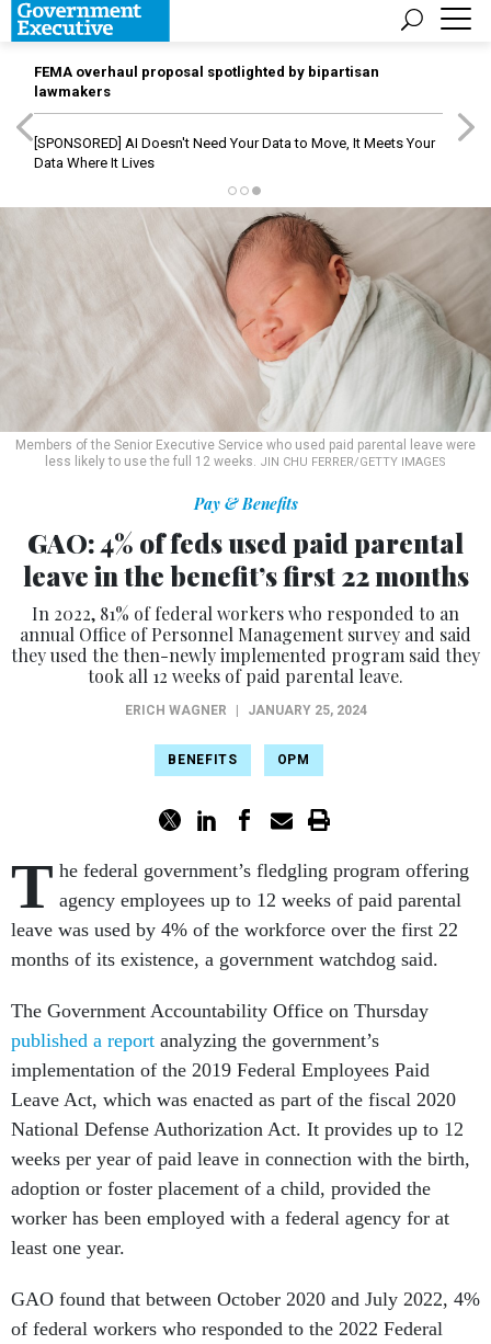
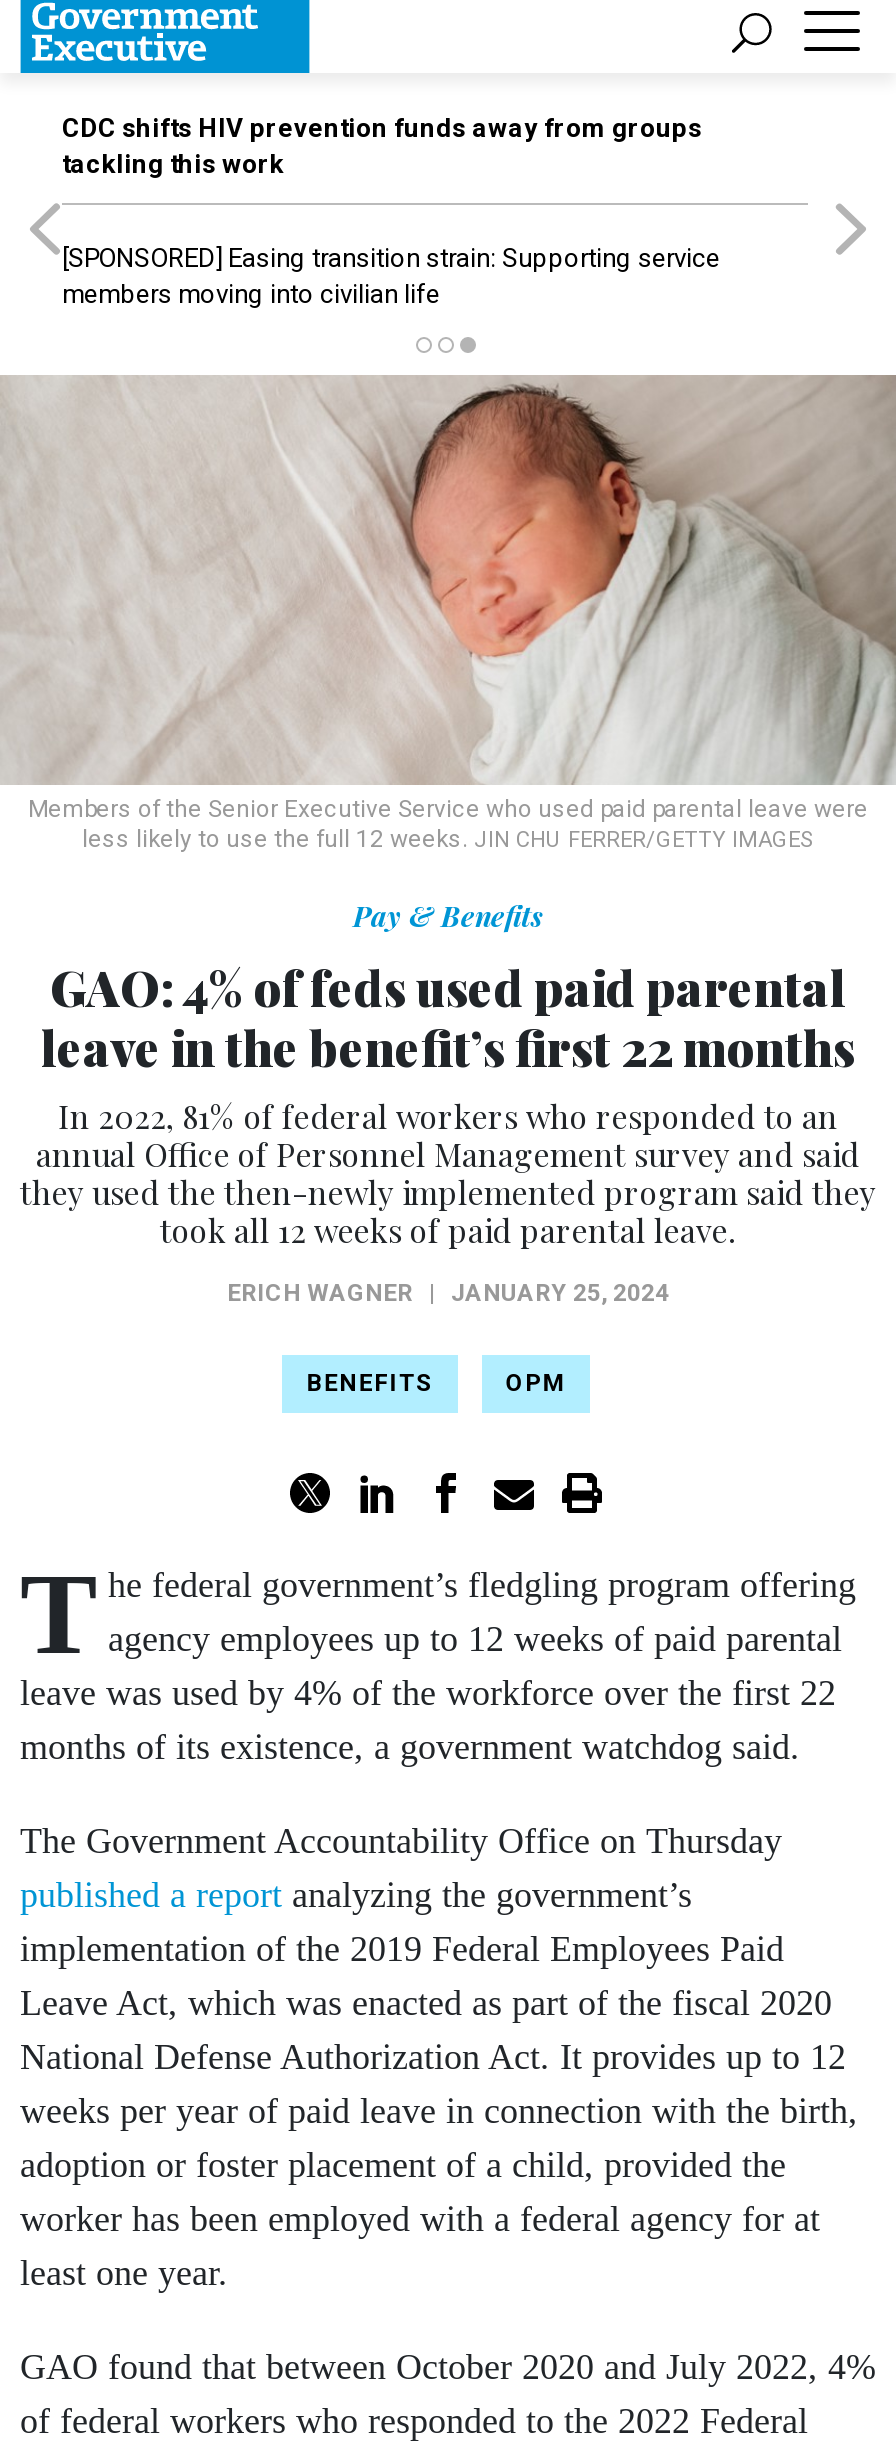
[34,64,379,100] FEMA overhaul proposal spotlighted by bipartisan | lawmakers -> [62,113,702,179] CDC shifts HIV prevention funds away from groups | tackling this work
[34,135,435,171] [SPONSORED] AI Doesn't Need Your Data to Move, It Meets Your | Data Where It Lives -> [62,243,720,309] [SPONSORED] Easing transition strain: Supporting service | members moving into civilian life

